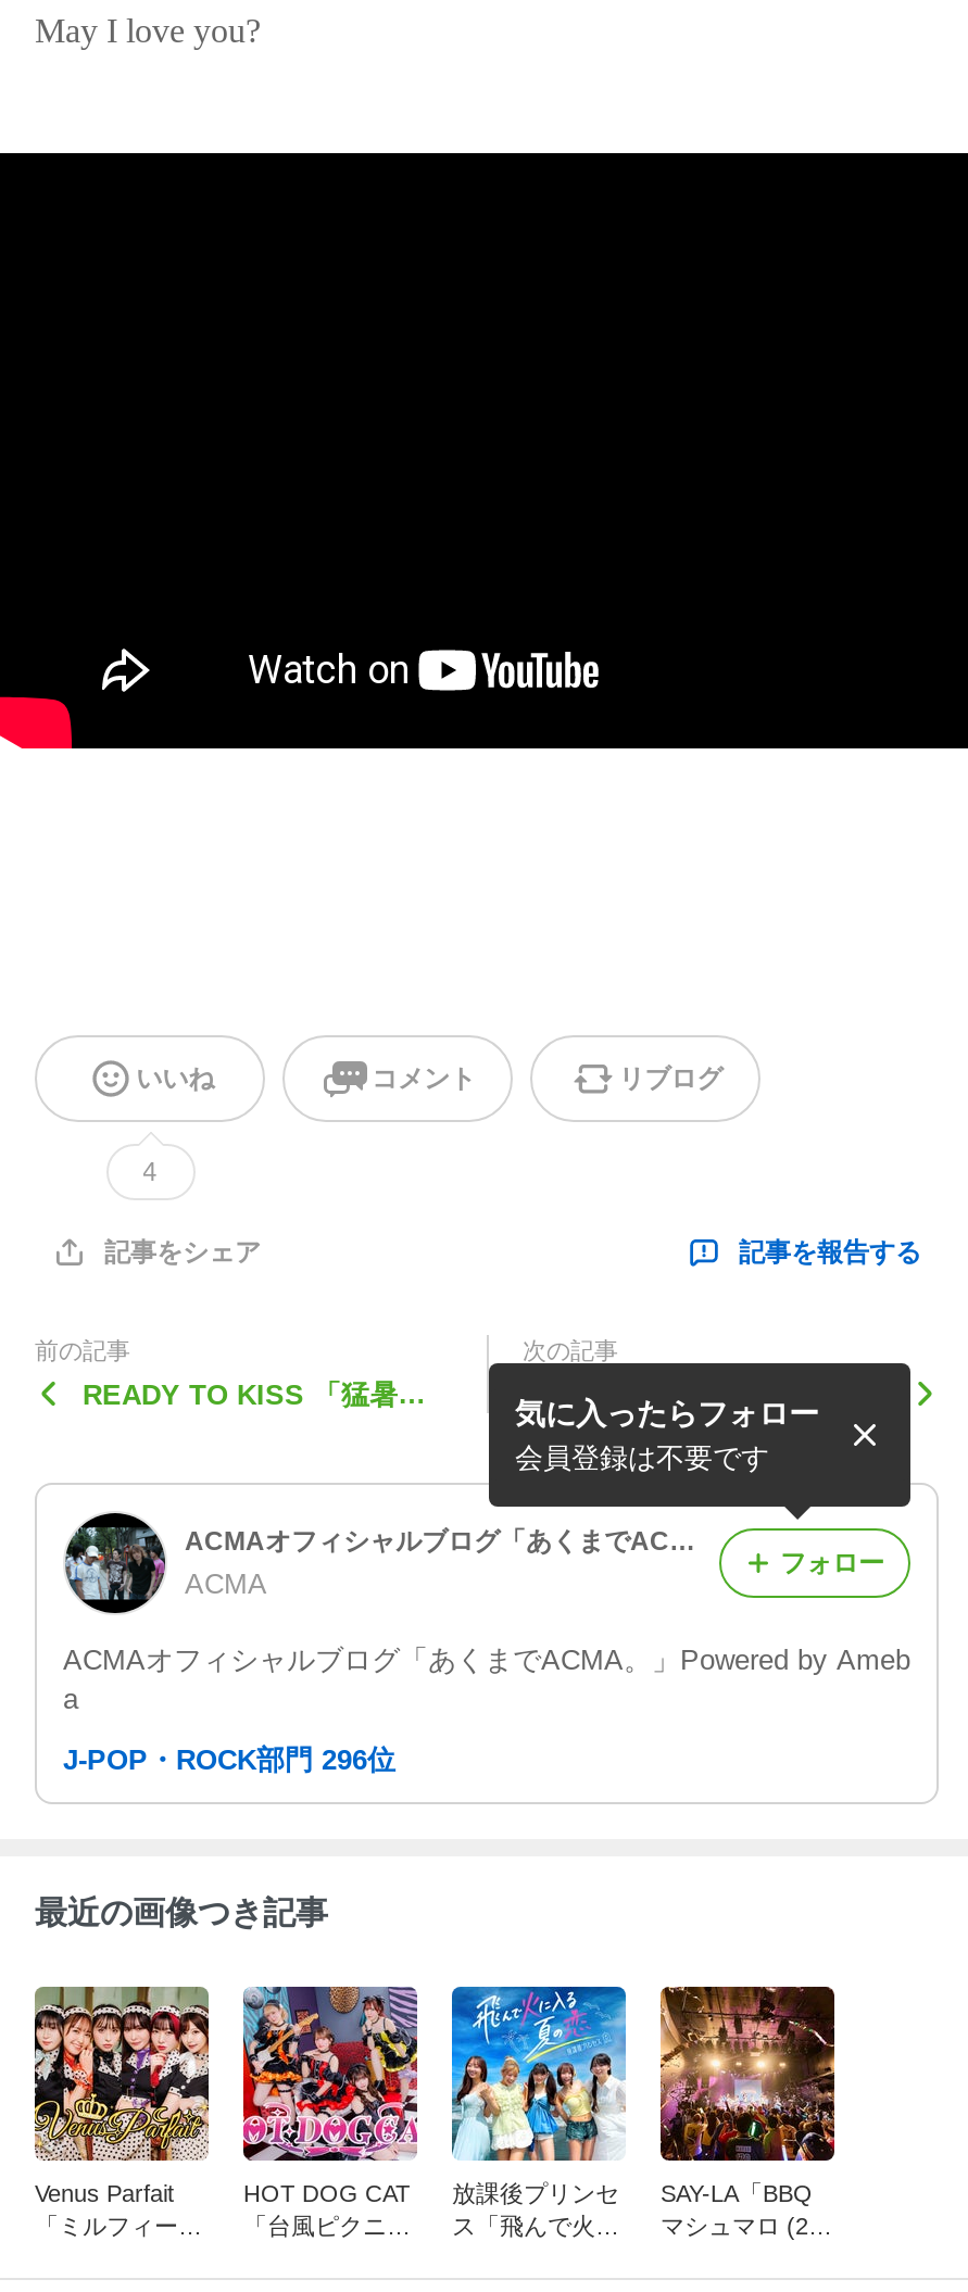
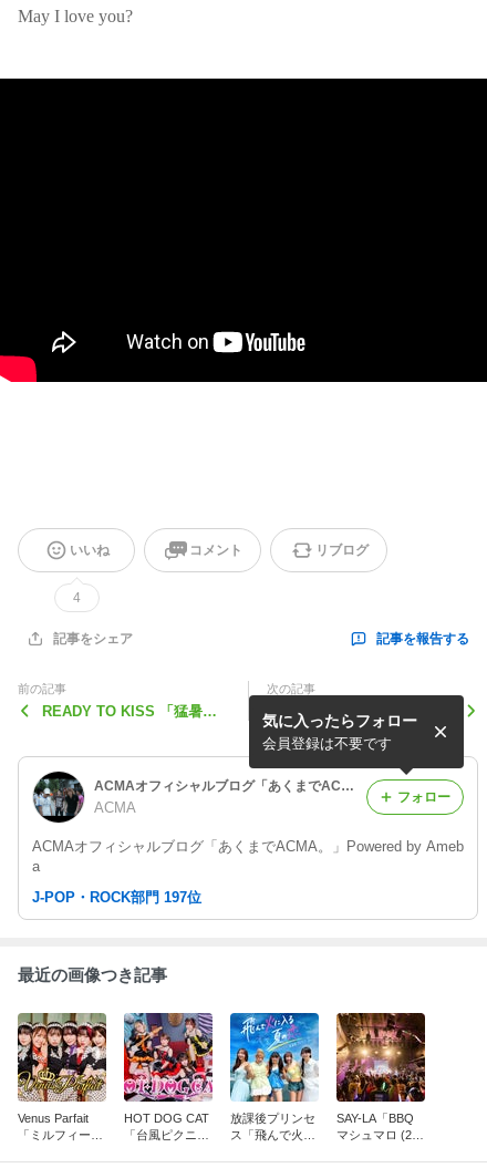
[63,1743,395,1776] J-POP・ROCK部門 296位 -> [32,889,201,906] J-POP・ROCK部門 197位

